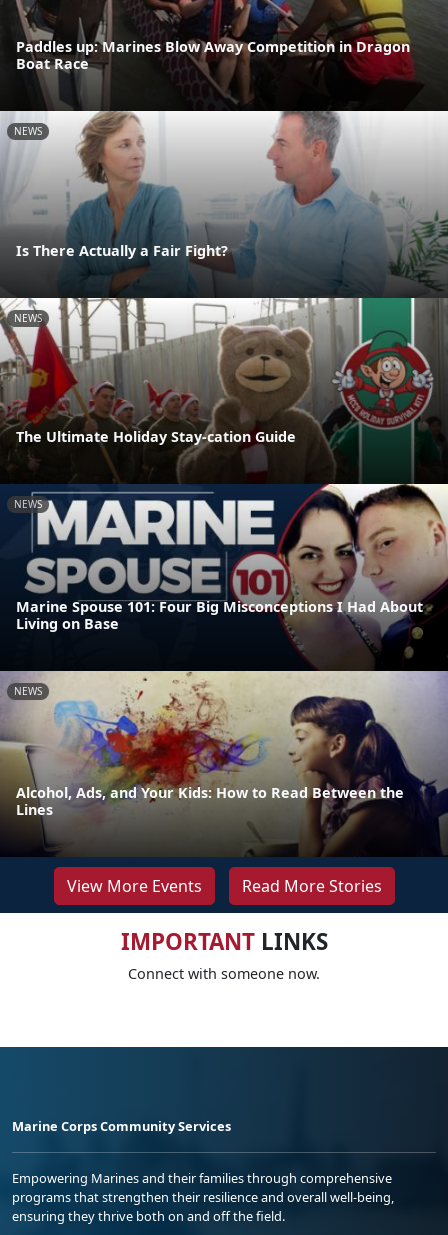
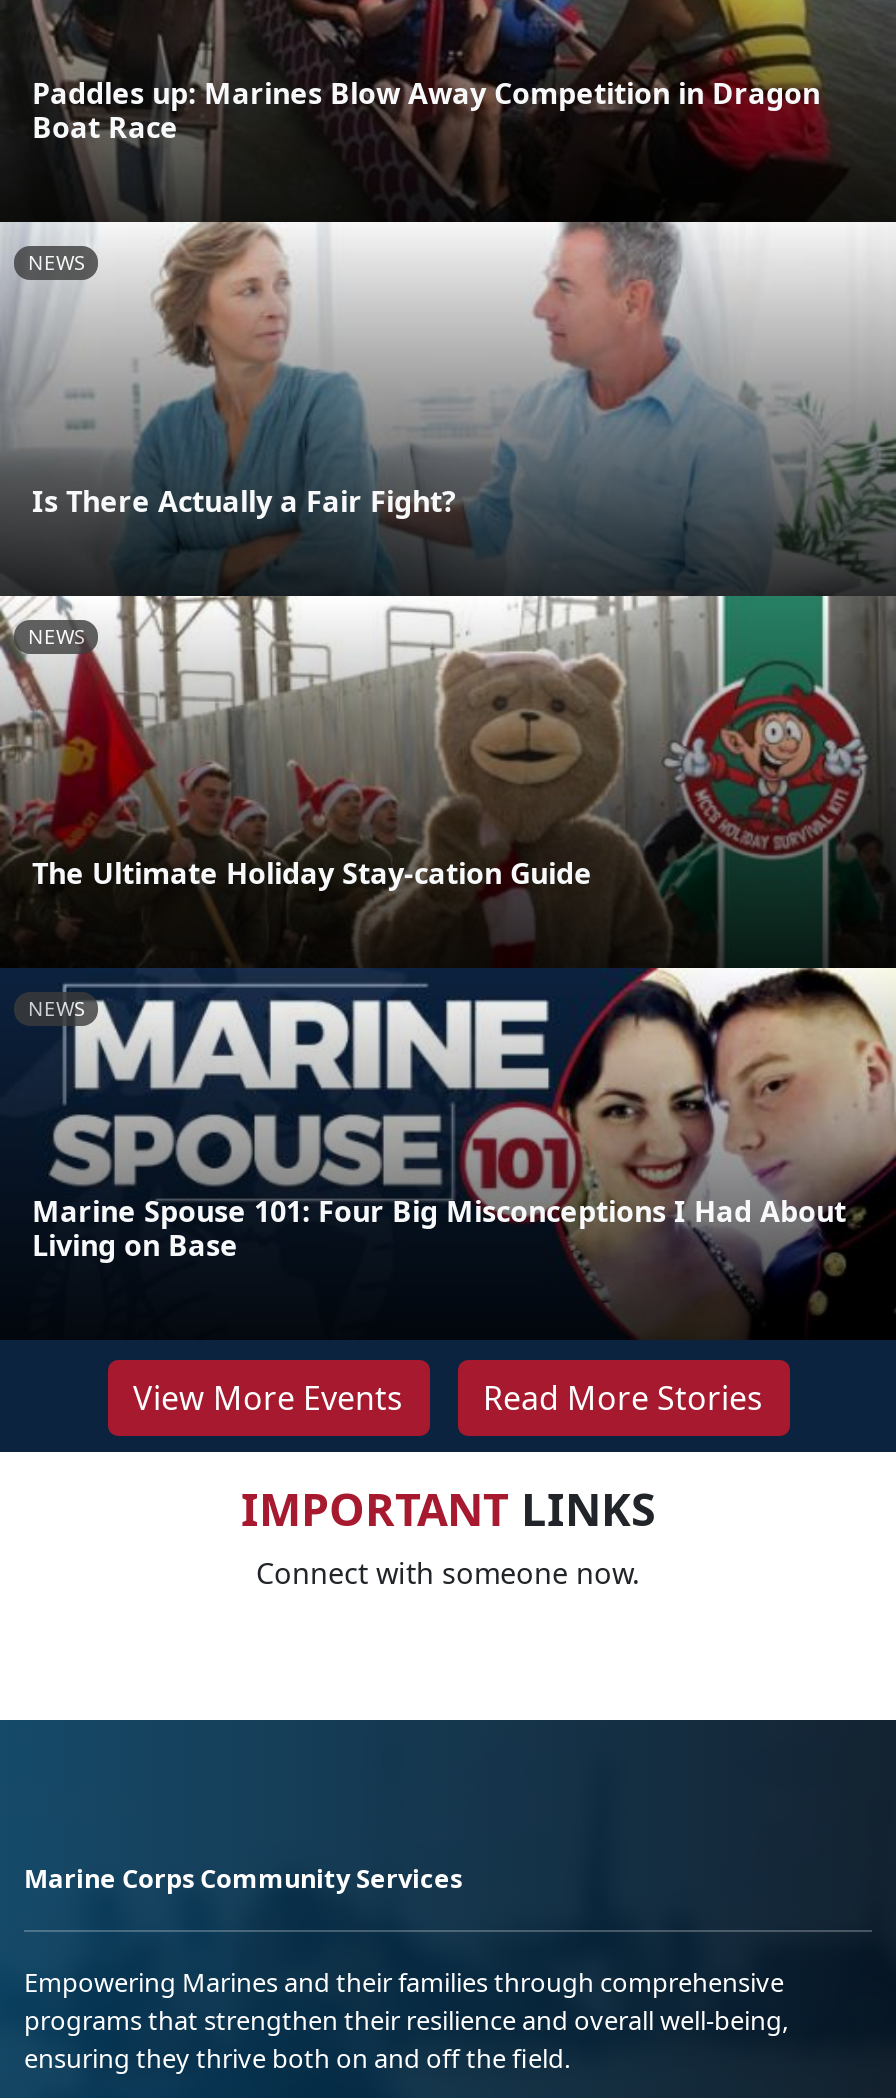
[3,670,445,856] [image] | NEWS -> none
[16,783,404,819] Alcohol, Ads, and Your Kids: How to Read Between the | Lines -> none

